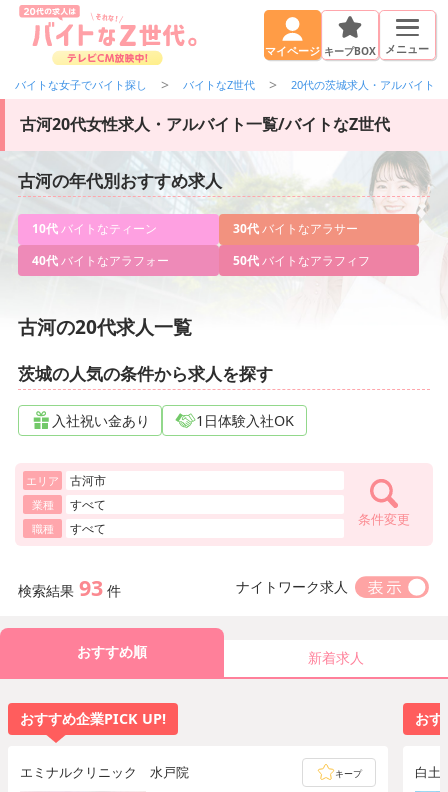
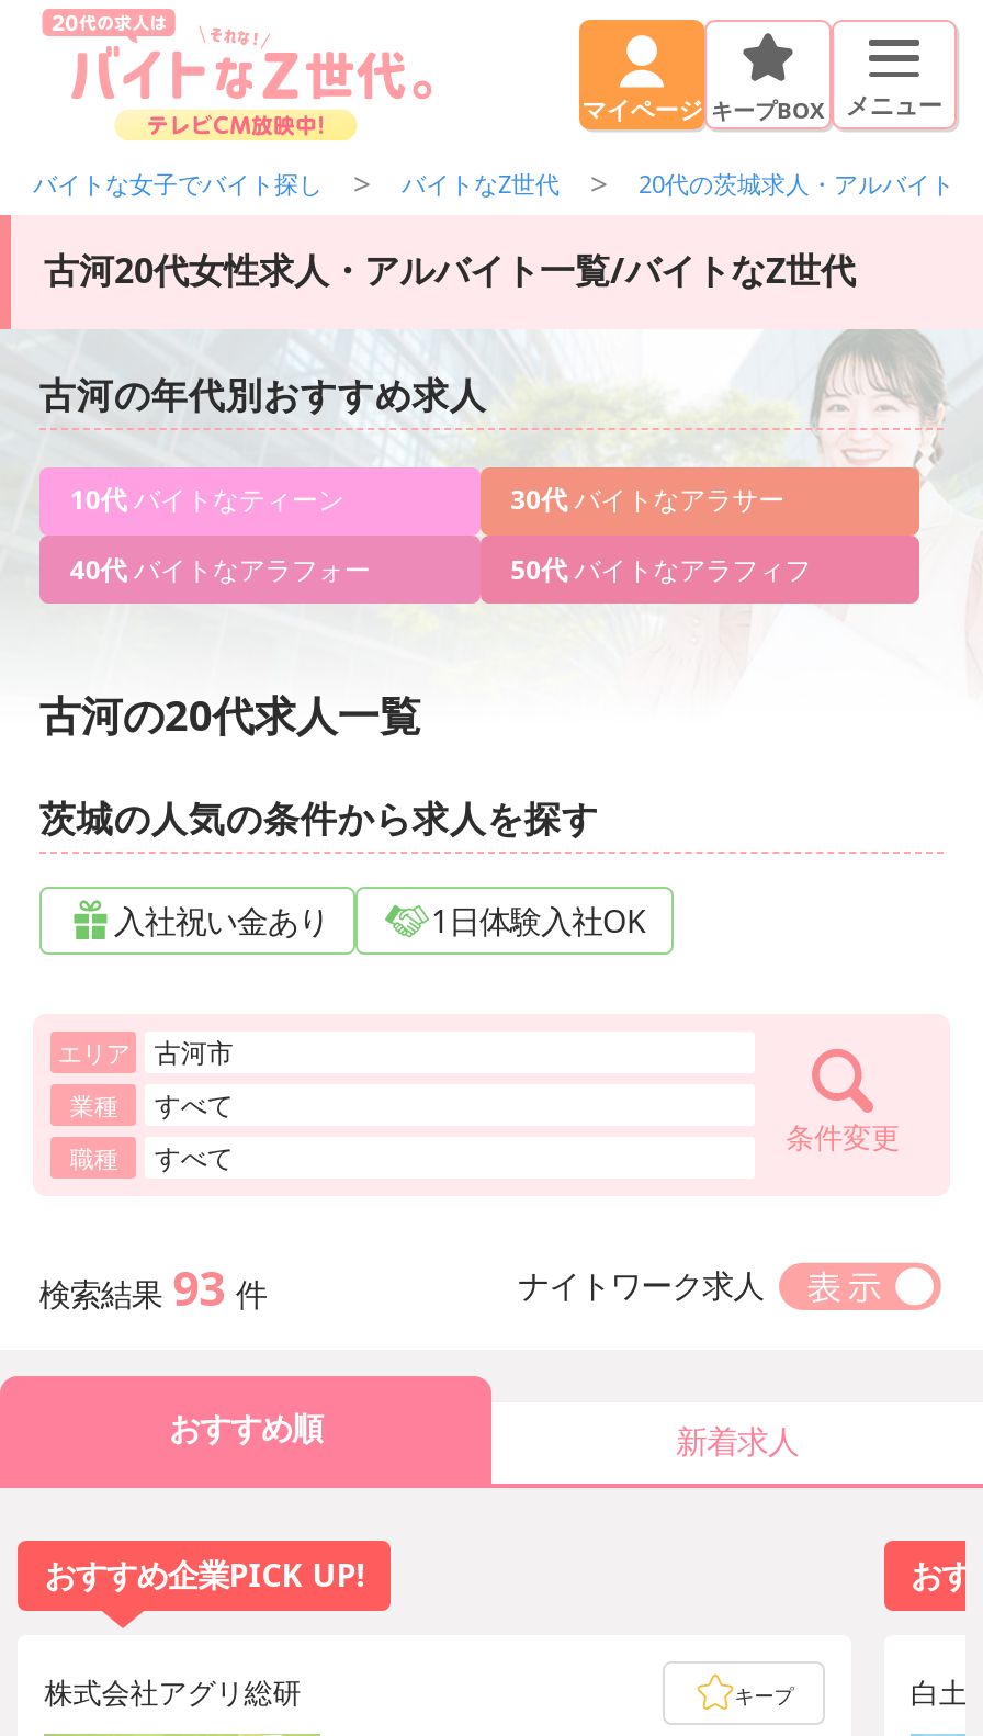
[20,763,189,781] エミナルクリニック 水戸院 -> [45,1671,301,1711] 株式会社アグリ総研

